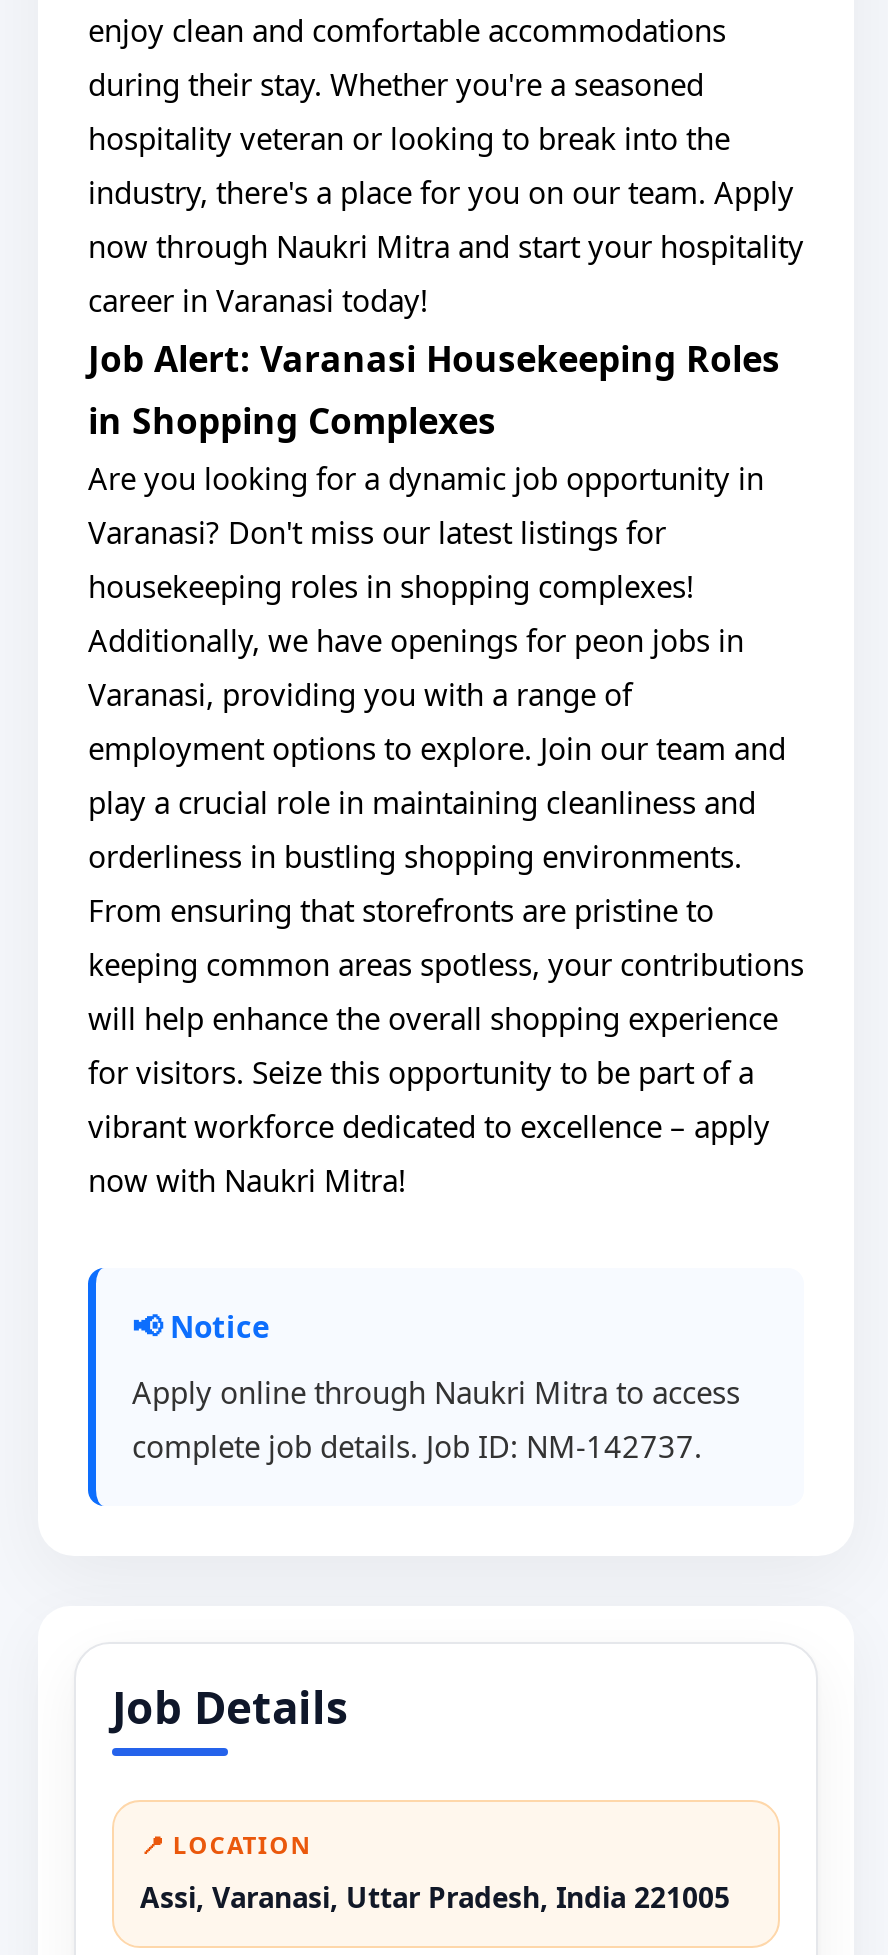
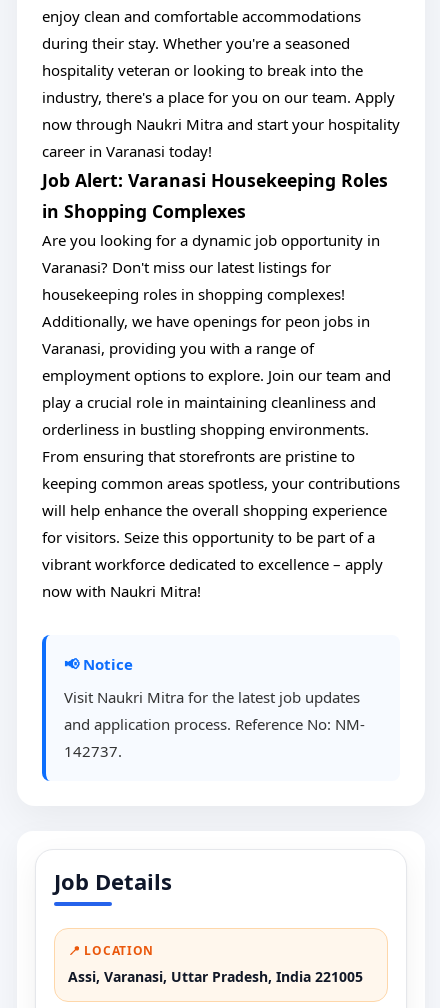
[132,1372,740,1466] Apply online through Naukri Mitra to access | complete job details. Job ID: NM-142737. -> [64,687,365,761] Visit Naukri Mitra for the latest job updates | and application process. Reference No: NM- | 142737.

